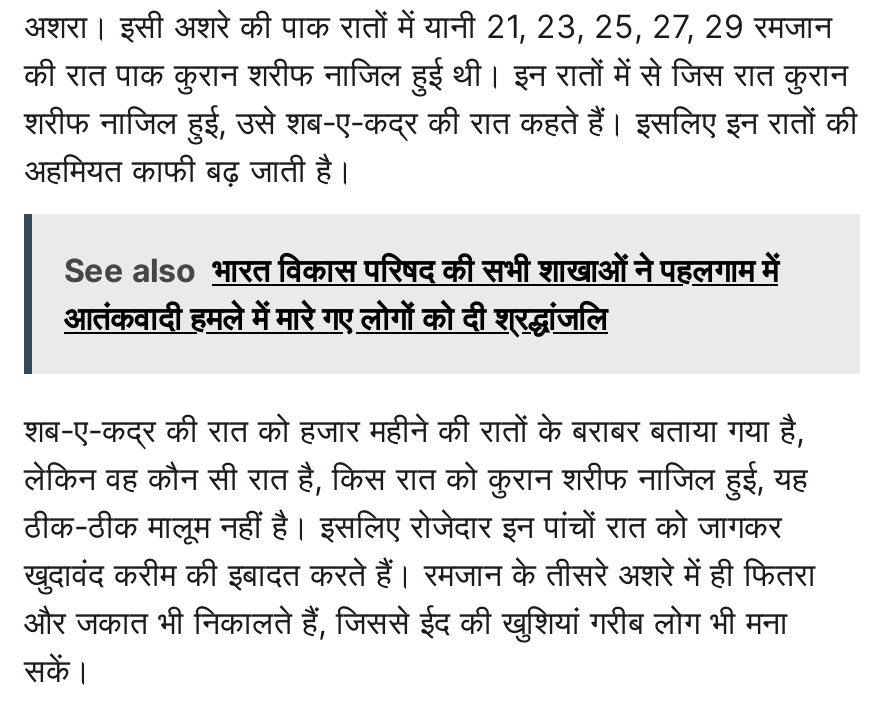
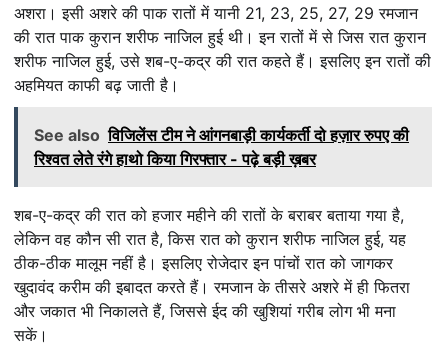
[64,250,778,338] See also भारत विकास परिषद की सभी शाखाओं ने पहलगाम में | आतंकवादी हमले में मारे गए लोगों को दी श्रद्धांजलि -> [34,125,409,169] See also विजिलेंस टीम ने आंगनबाड़ी कार्यकर्ती दो हज़ार रुपए की | रिश्वत लेते रंगे हाथो किया गिरफ्तार - पढ़े बड़ी ख़बर

